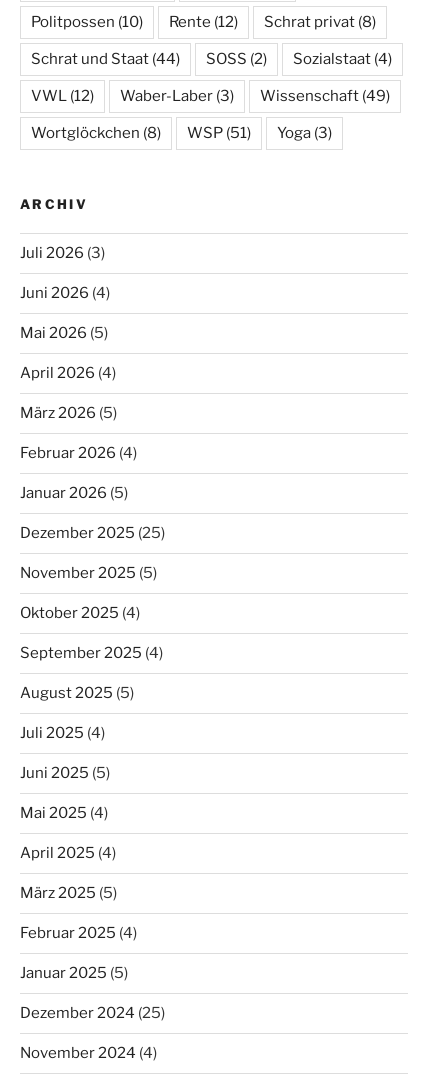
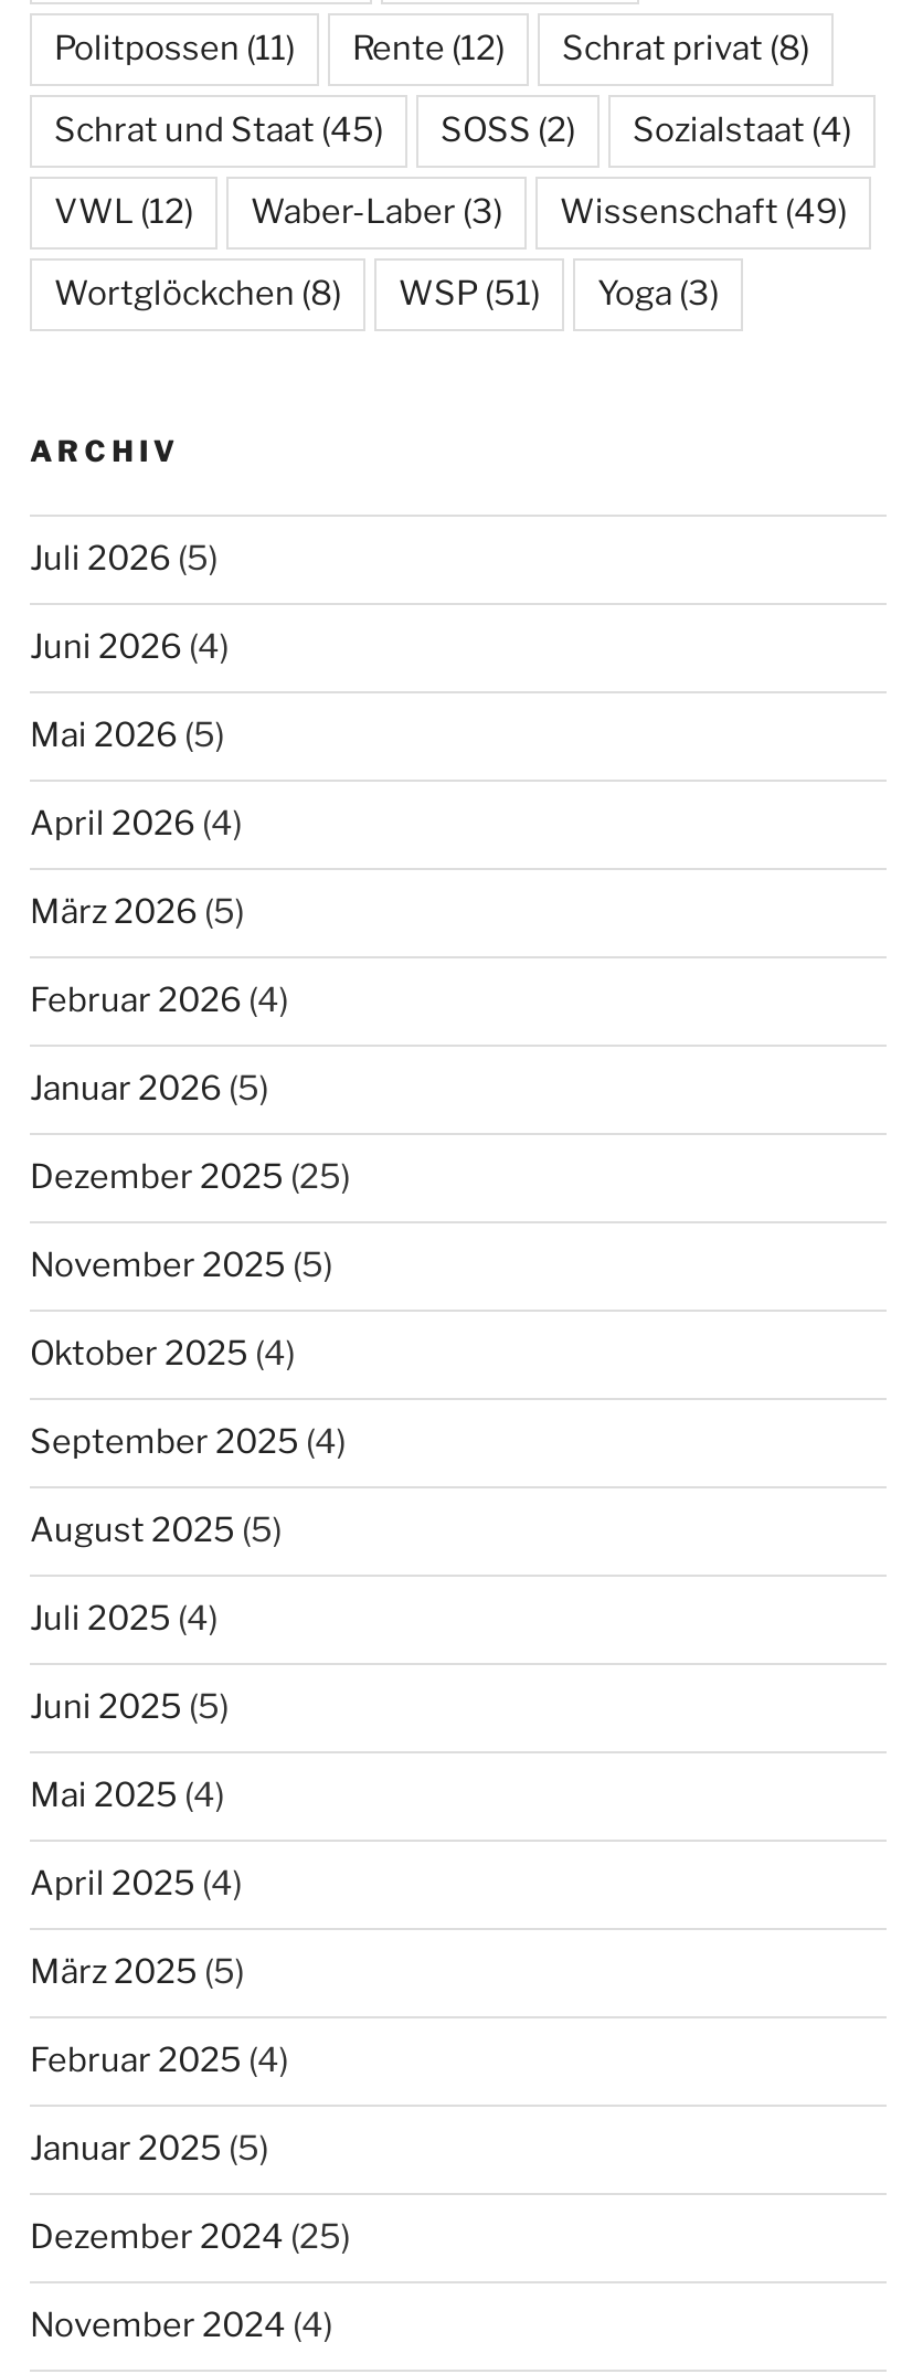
[31,13,376,31] Politpossen (10) Rente (12) Schrat privat (8) -> [54,29,809,69] Politpossen (11) Rente (12) Schrat privat (8)
[31,50,180,68] Schrat und Staat (44) -> [54,111,383,150] Schrat und Staat (45)
[20,244,105,262] Juli 2026 (3) -> [30,539,218,579] Juli 2026 (5)

